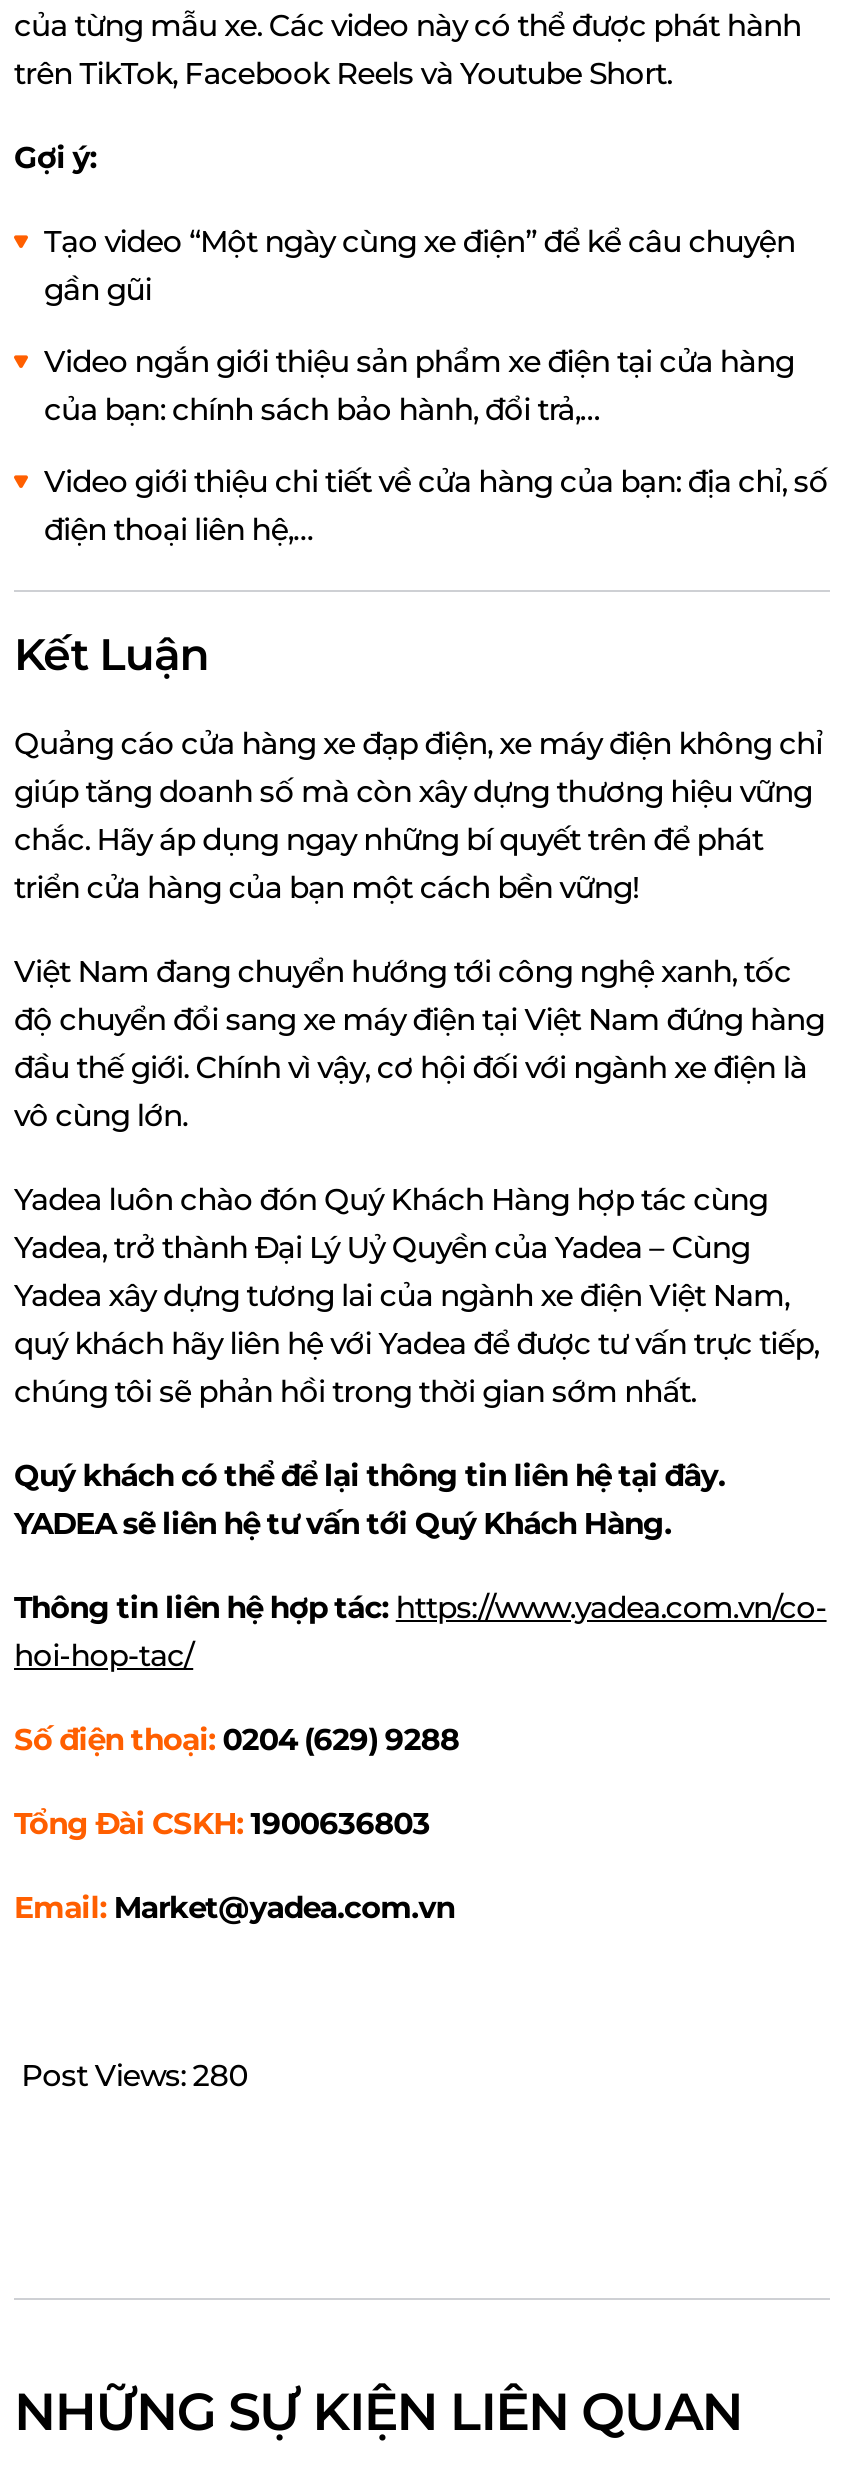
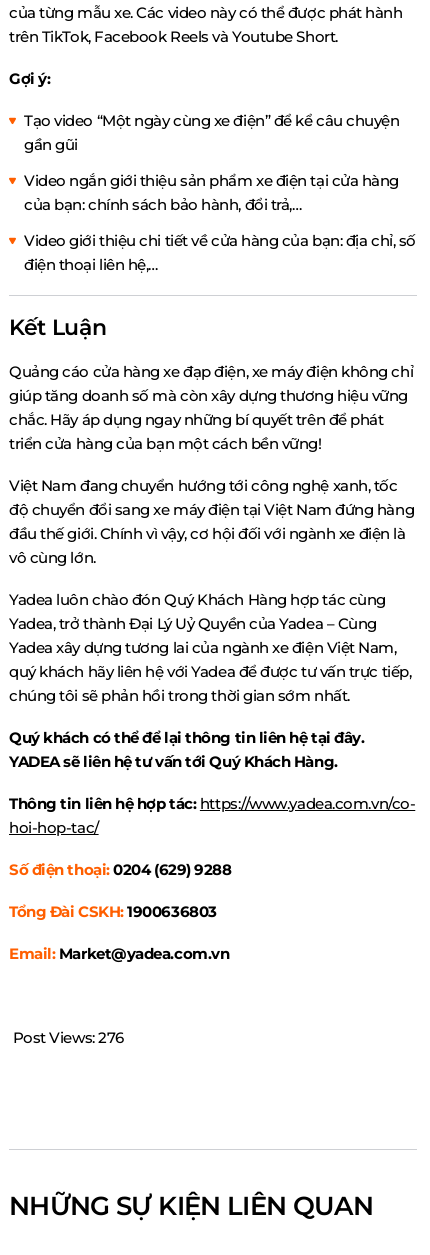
[21,2056,248,2094] Post Views: 280 -> [13,1028,124,1047] Post Views: 276

